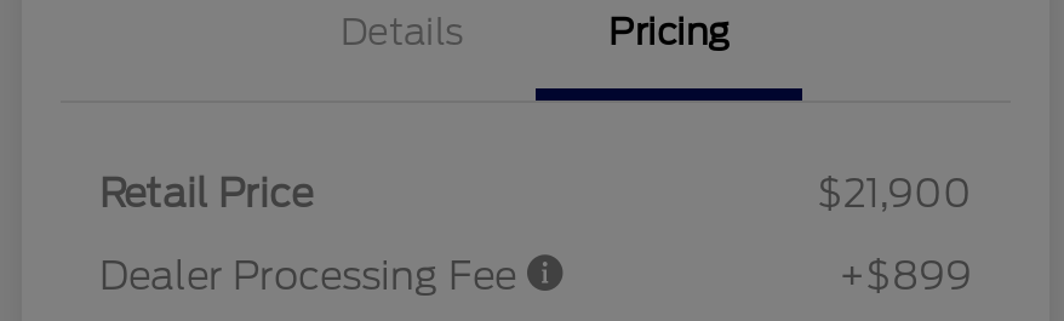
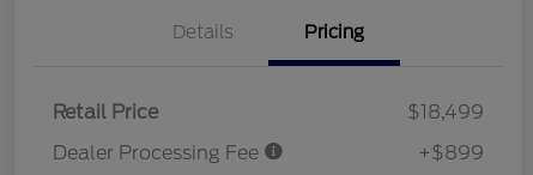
[817,171,972,217] $21,900 -> [407,101,484,124] $18,499

